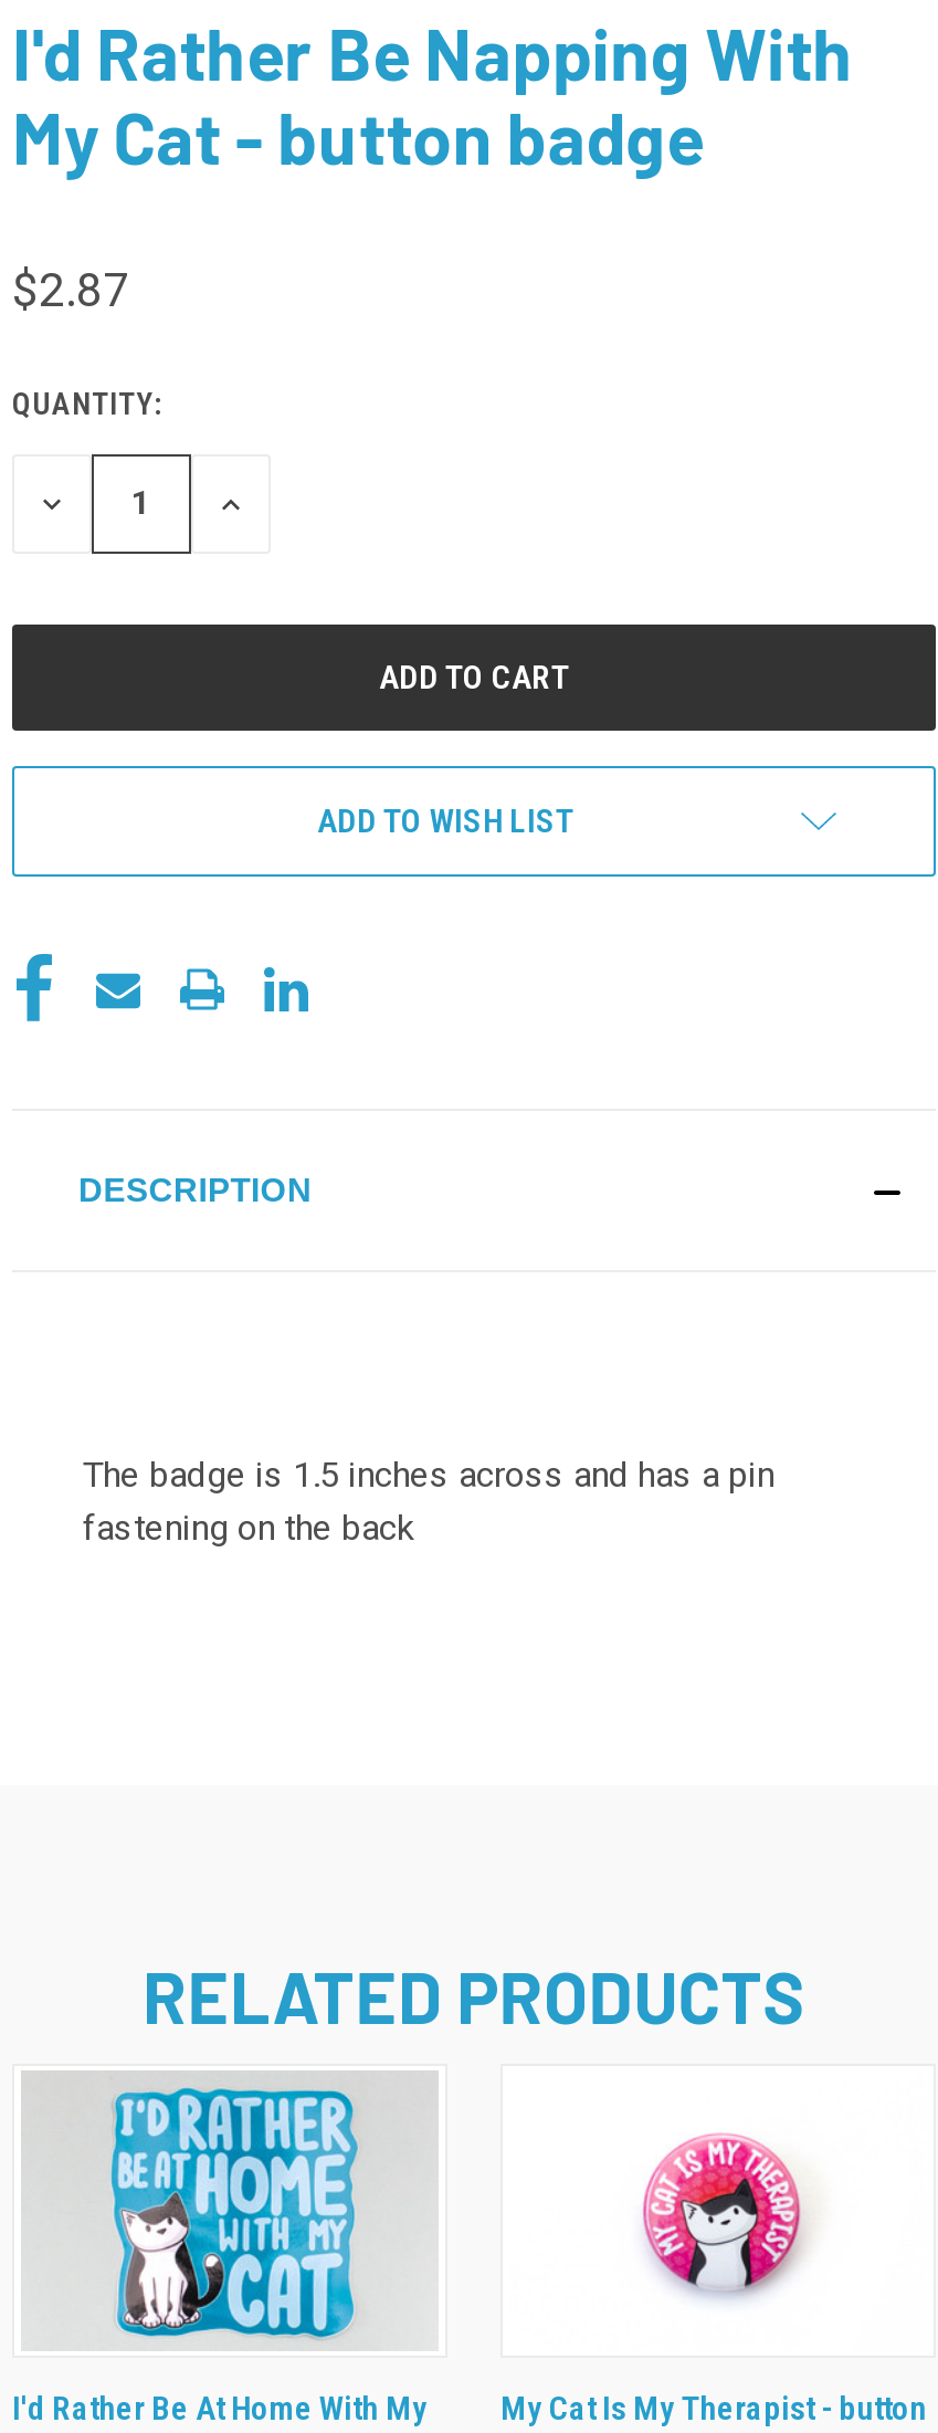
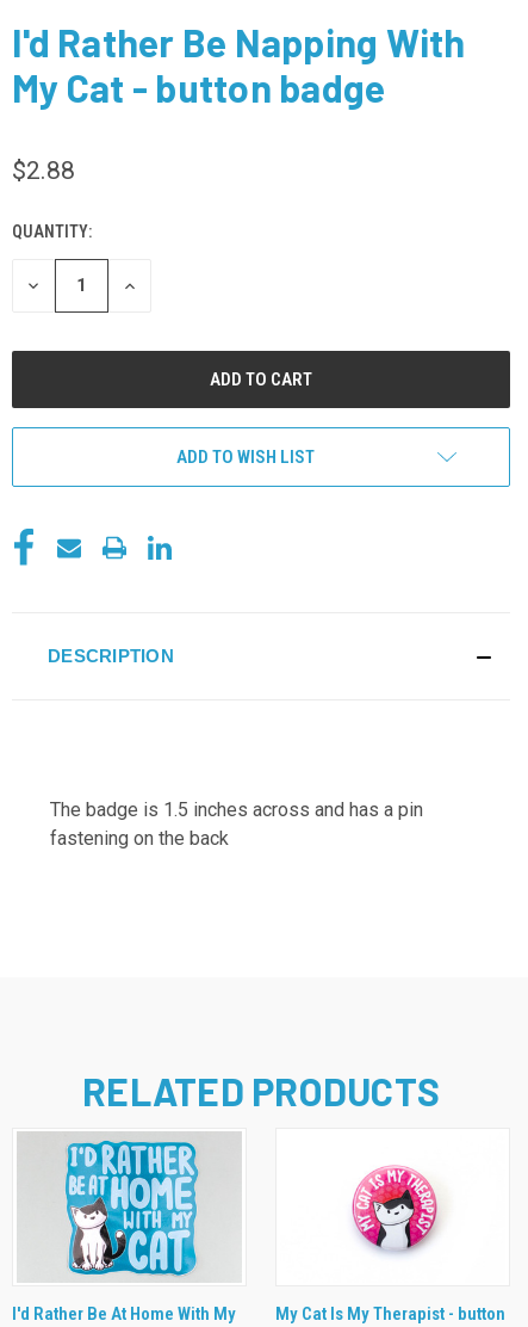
[12,264,129,317] $2.87 -> [12,156,75,185] $2.88

